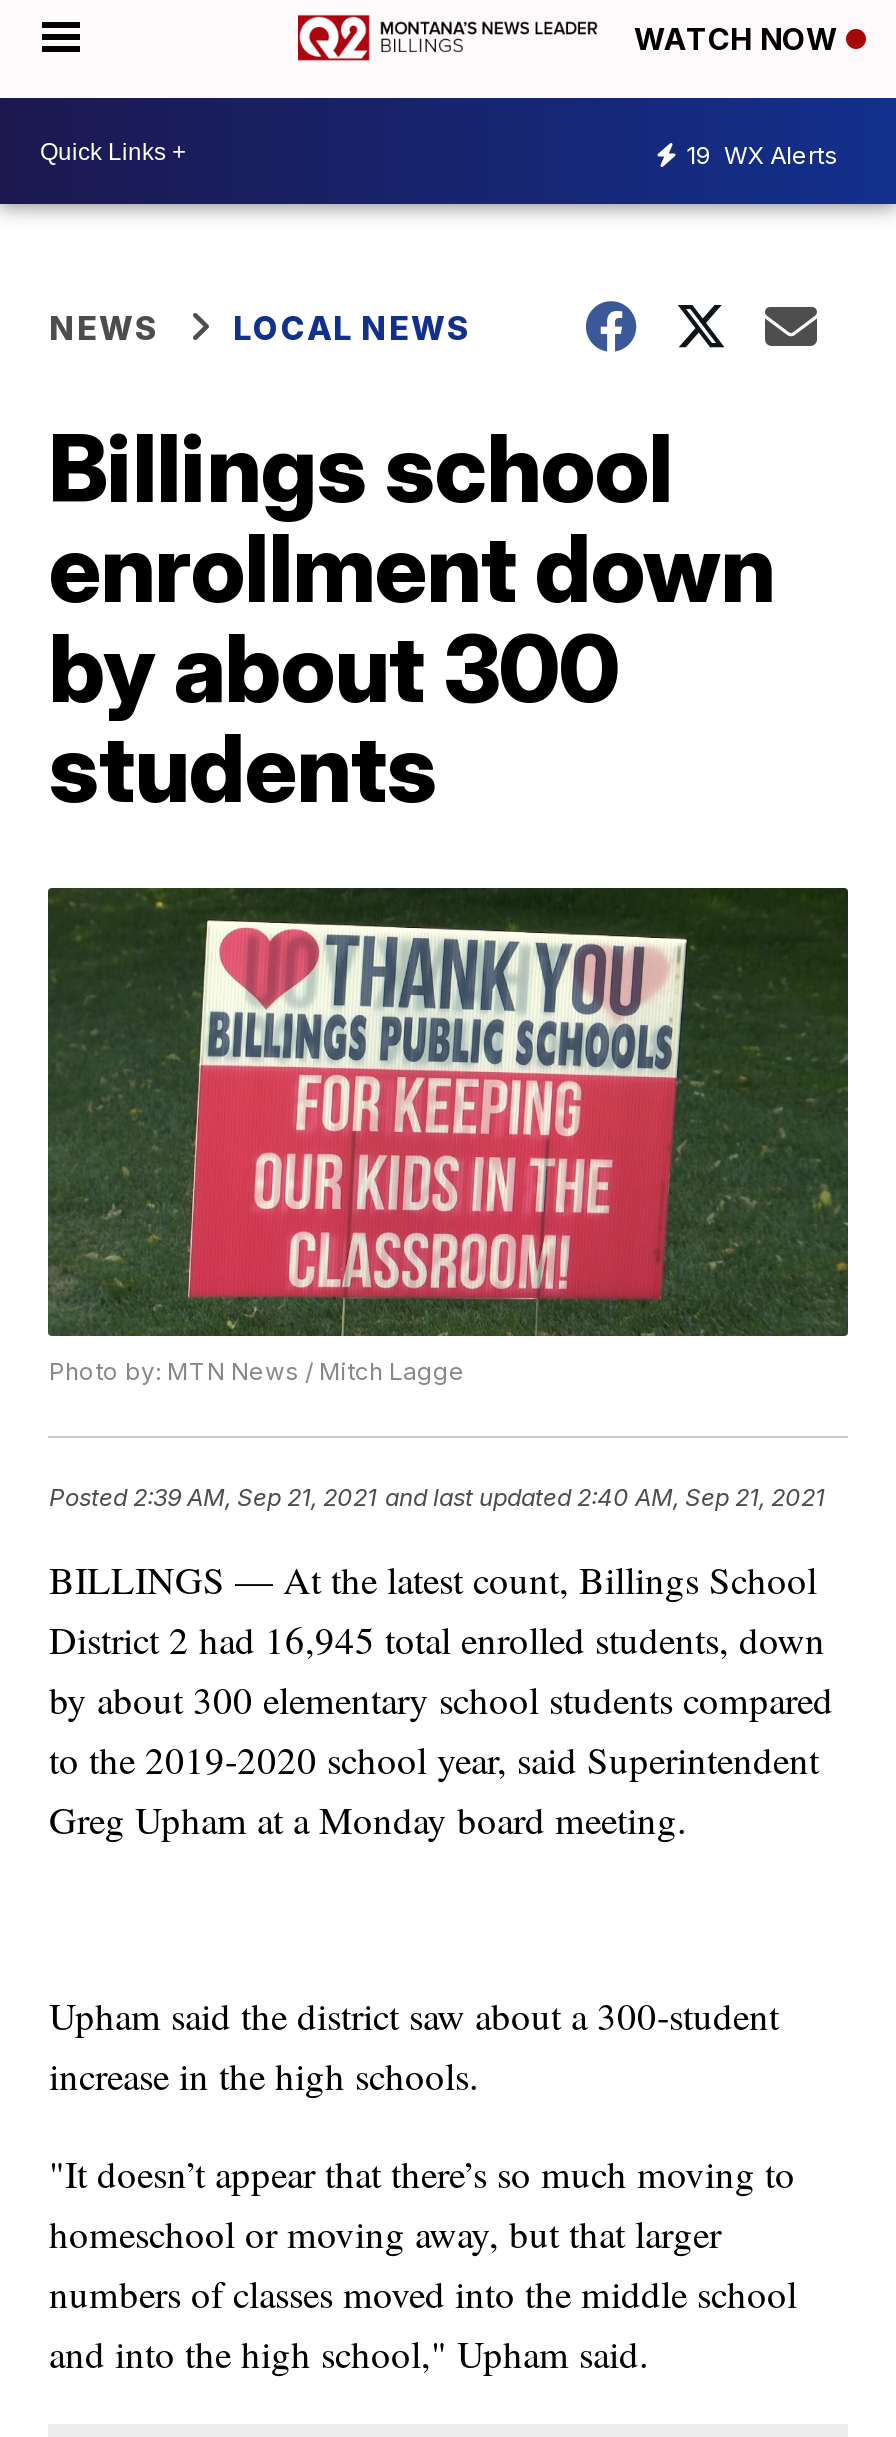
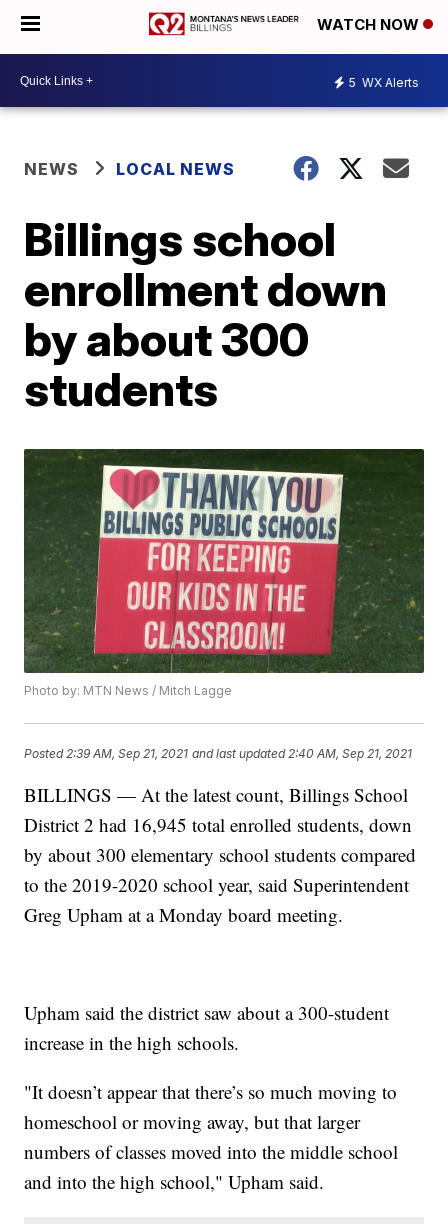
[686,139,838,169] 19 WX Alerts -> [349,74,419,89] 5 WX Alerts

